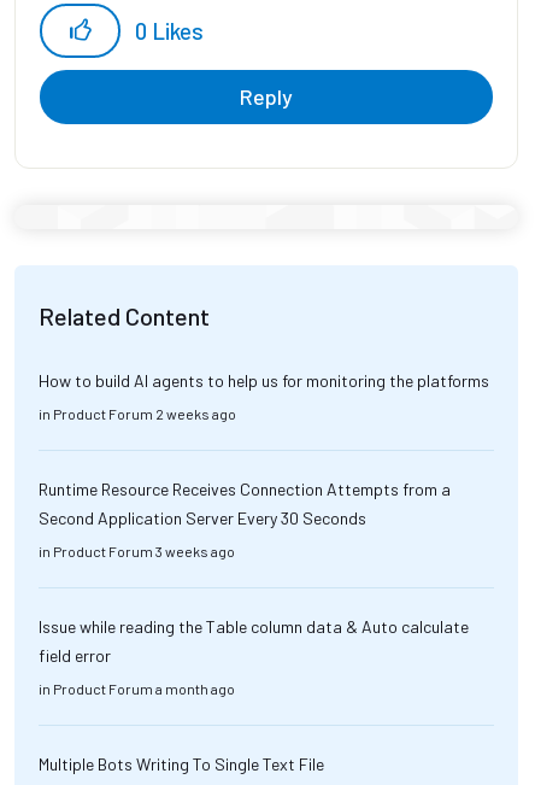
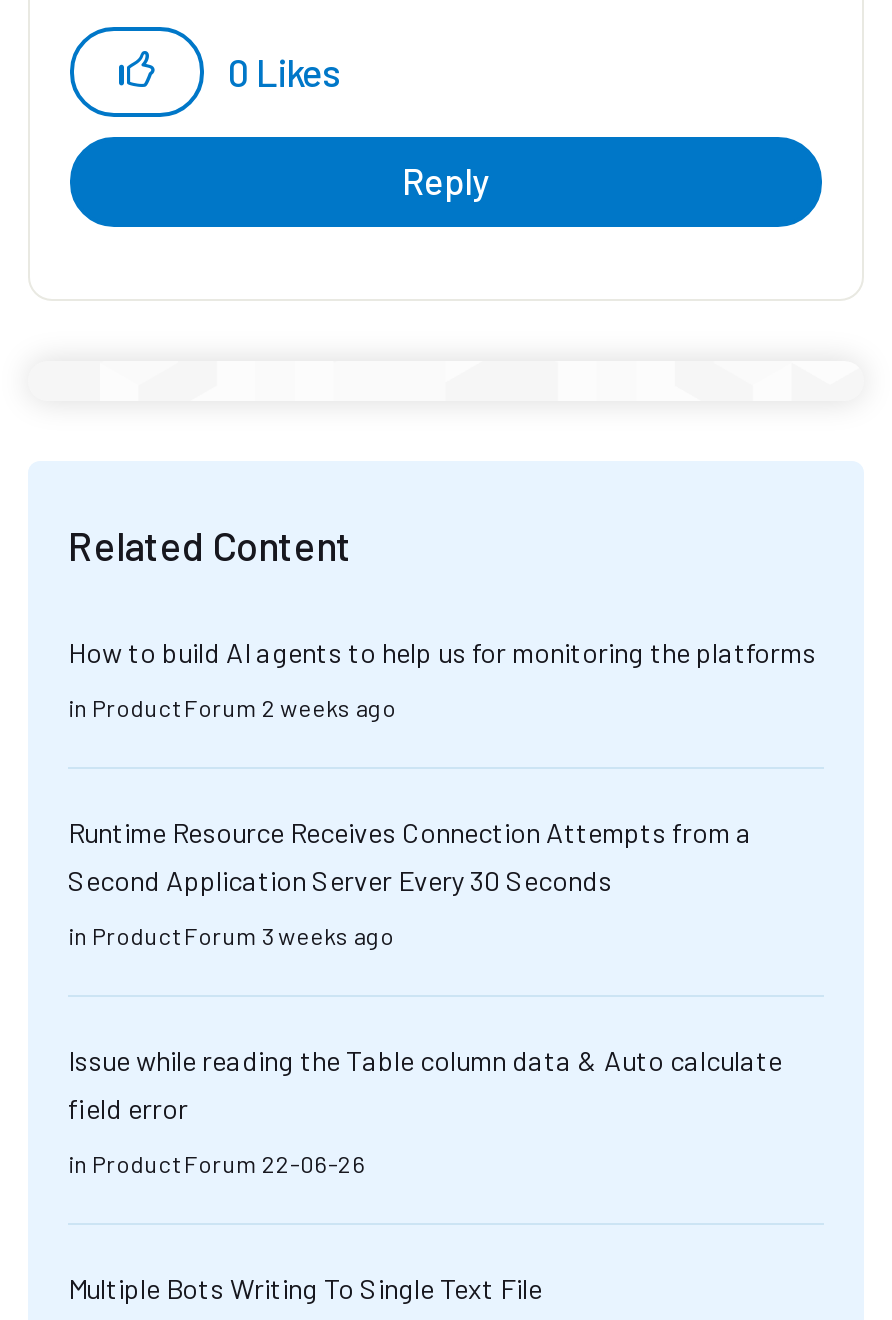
[39,680,235,697] in Product Forum a month ago -> [68,1149,366,1177] in Product Forum 22-06-26

